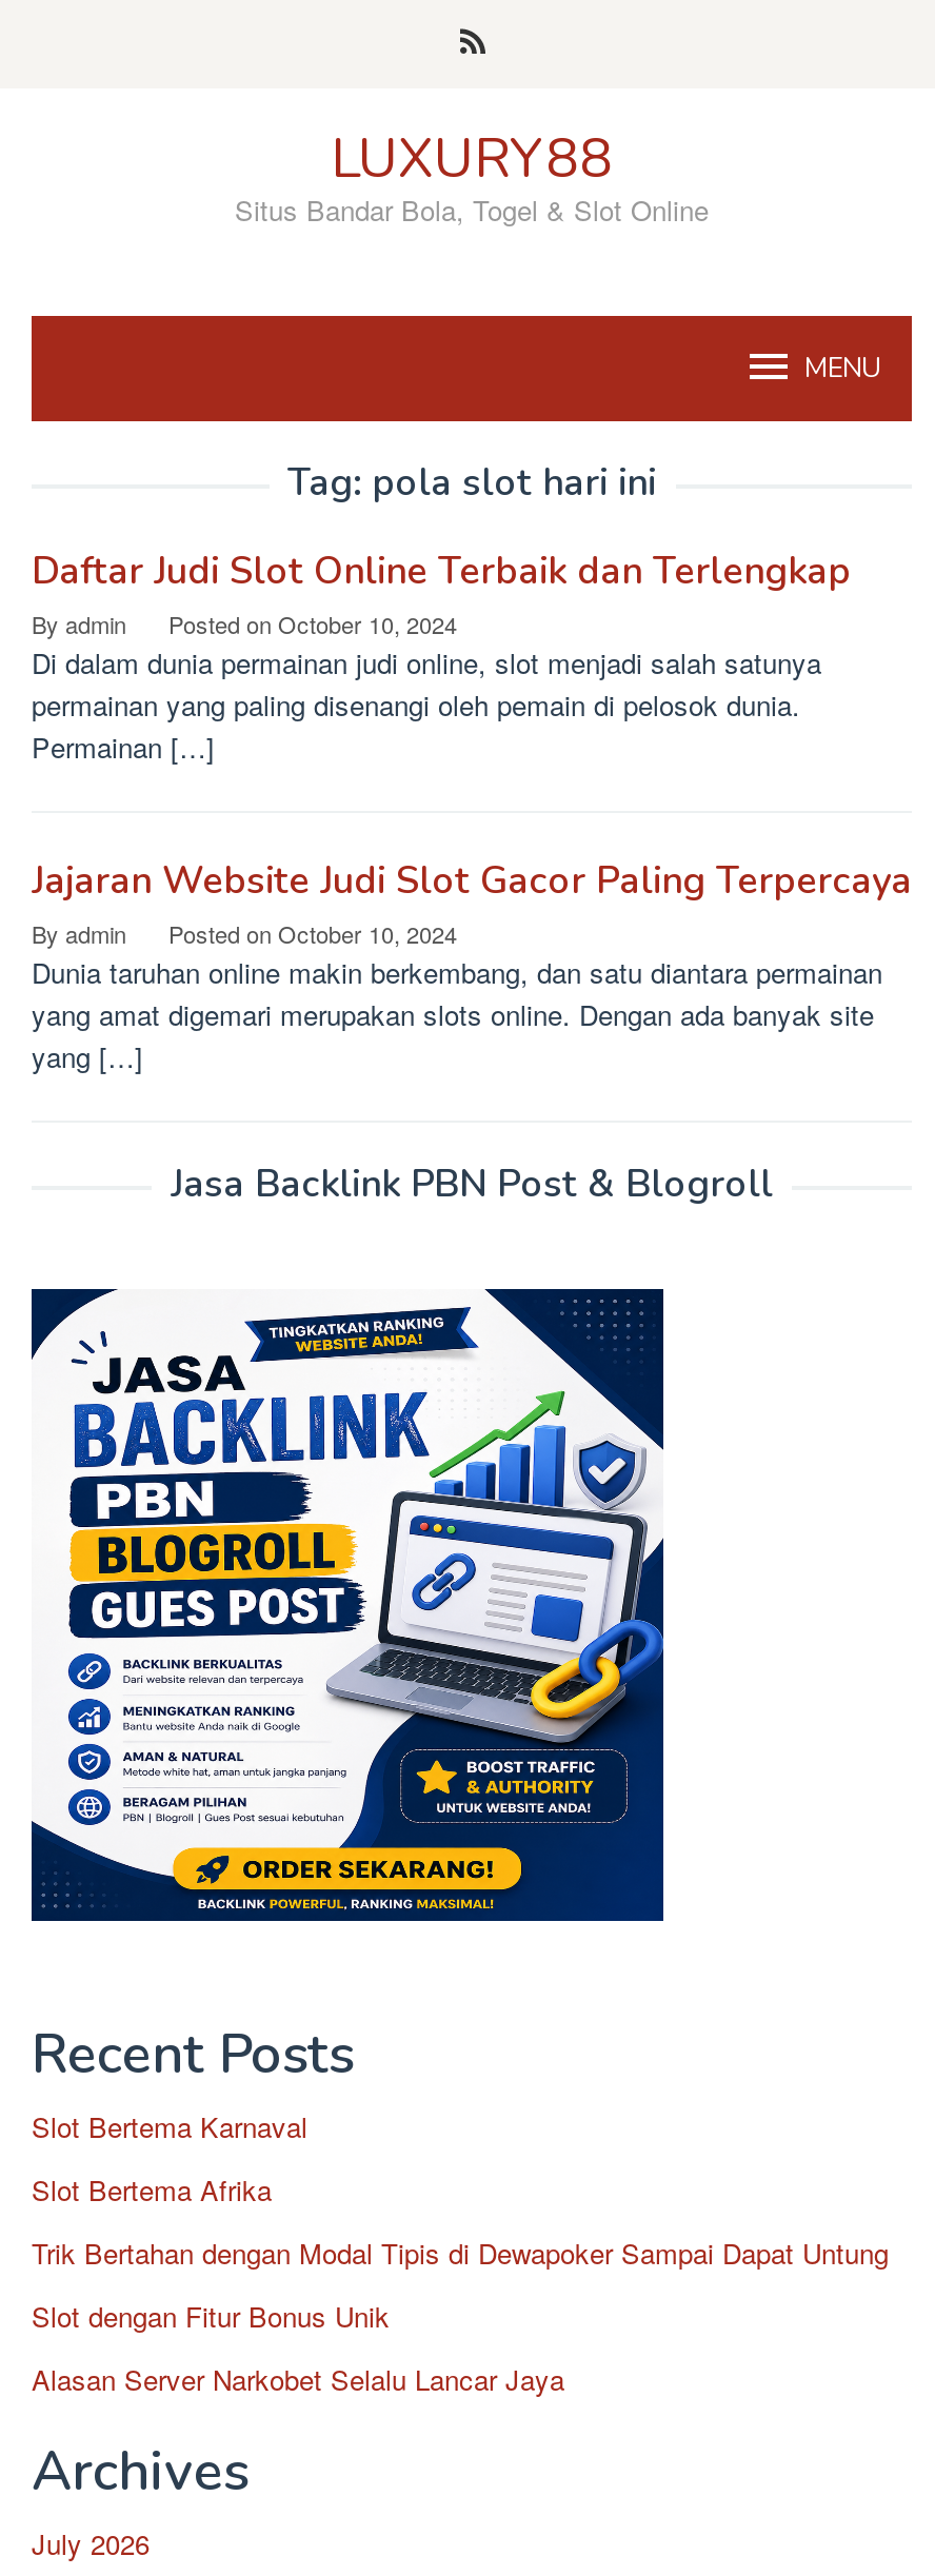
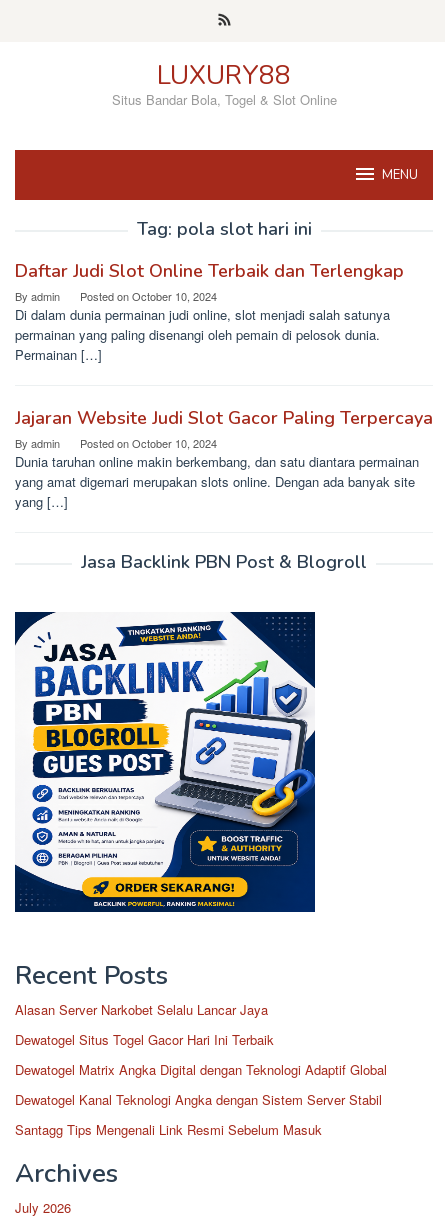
[32,2106,889,2336] Slot Bertema Karnaval | Slot Bertema Afrika | Trik Bertahan dengan Modal Tipis di Dewapoker Sampai Dapat Untung | Slot dengan Fitur Bonus Unik -> none
moved [32,2359,564,2399] -> [15,1000,268,1019]: Alasan Server Narkobet Selalu Lancar Jaya
none -> [15,1030,387,1139] Dewatogel Situs Togel Gacor Hari Ini Terbaik | Dewatogel Matrix Angka Digital dengan Teknologi Adaptif Global | Dewatogel Kanal Teknologi Angka dengan Sistem Server Stabil | Santagg Tips Mengenali Link Resmi Sebelum Masuk

